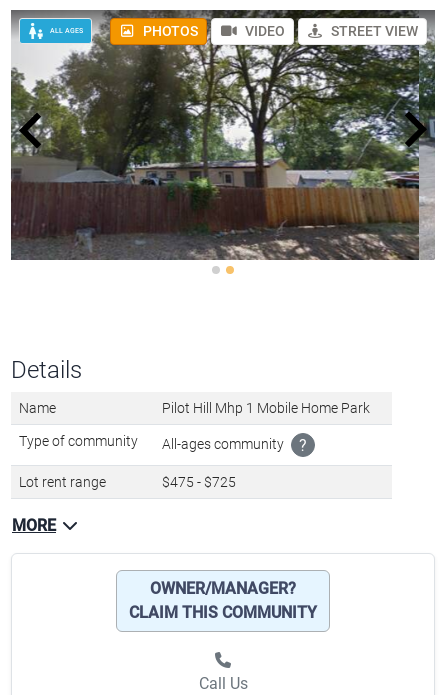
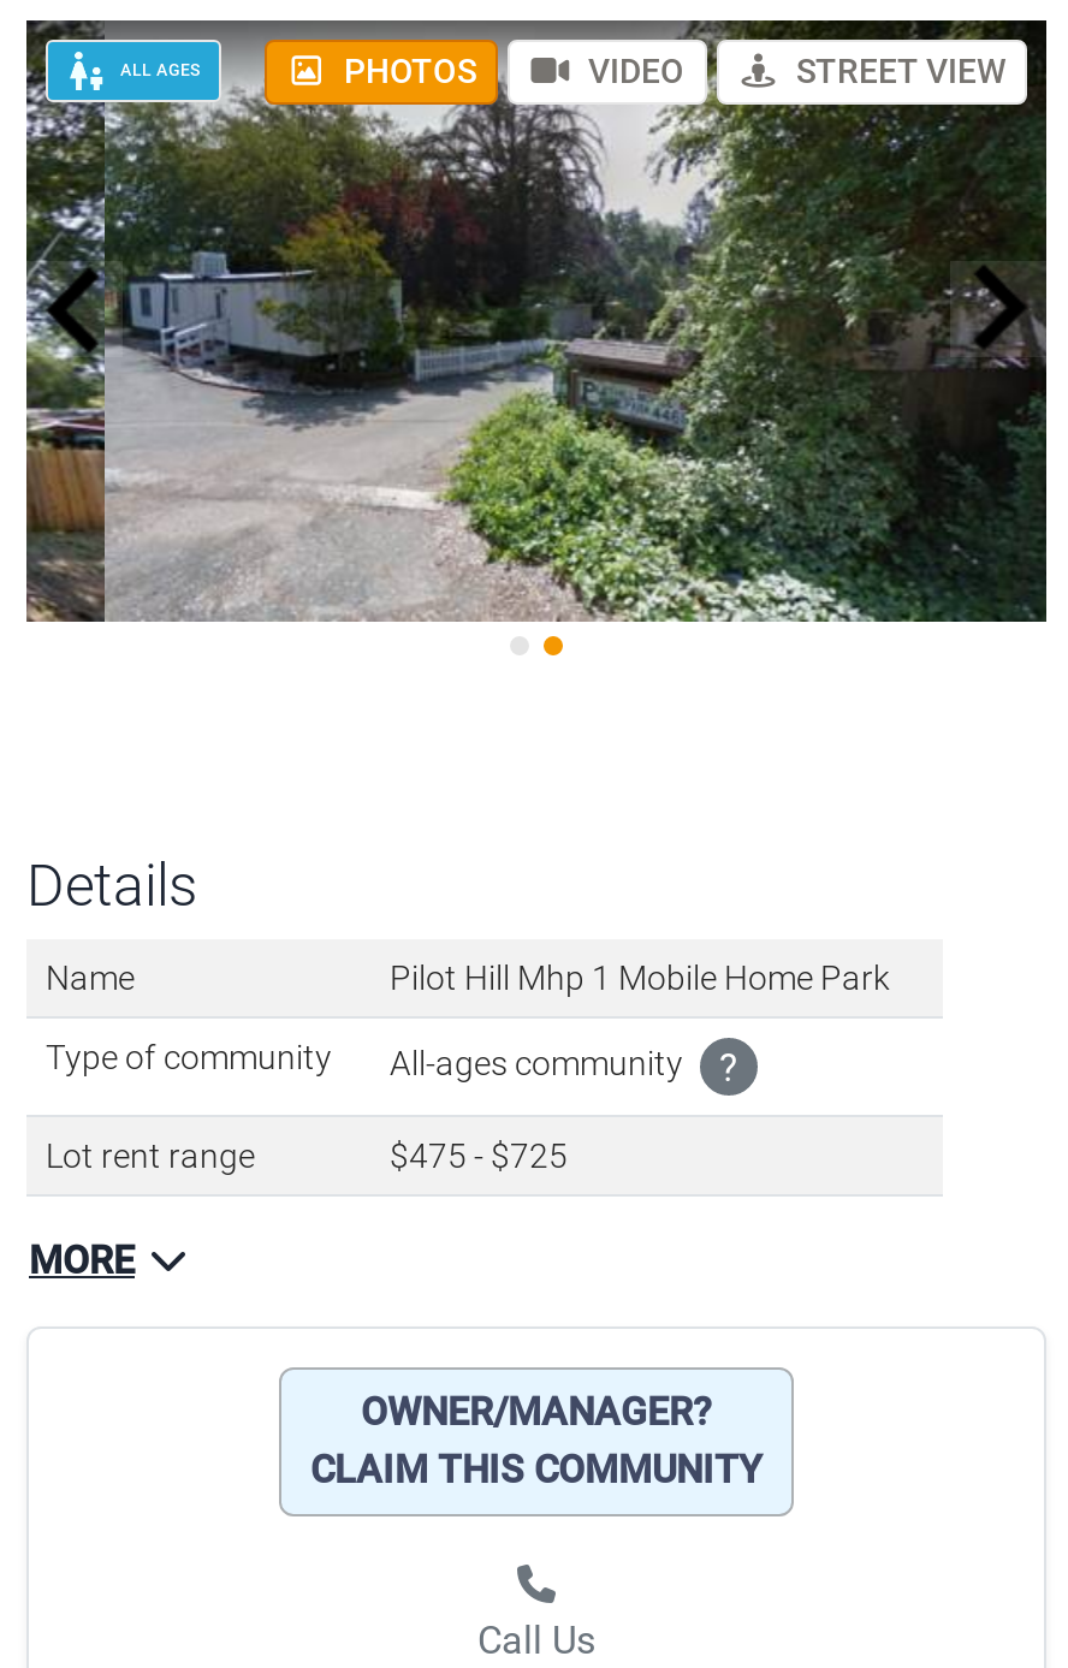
[10,10,436,274] [image] -> [24,20,1049,653] [image]

